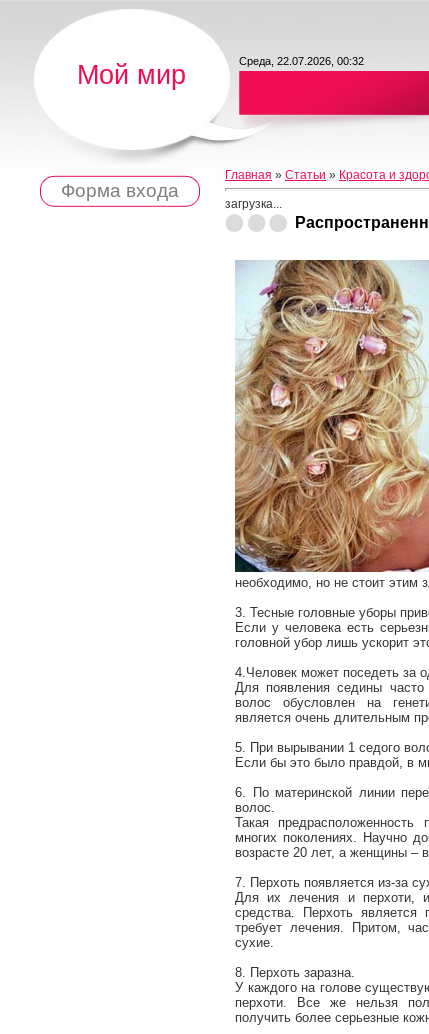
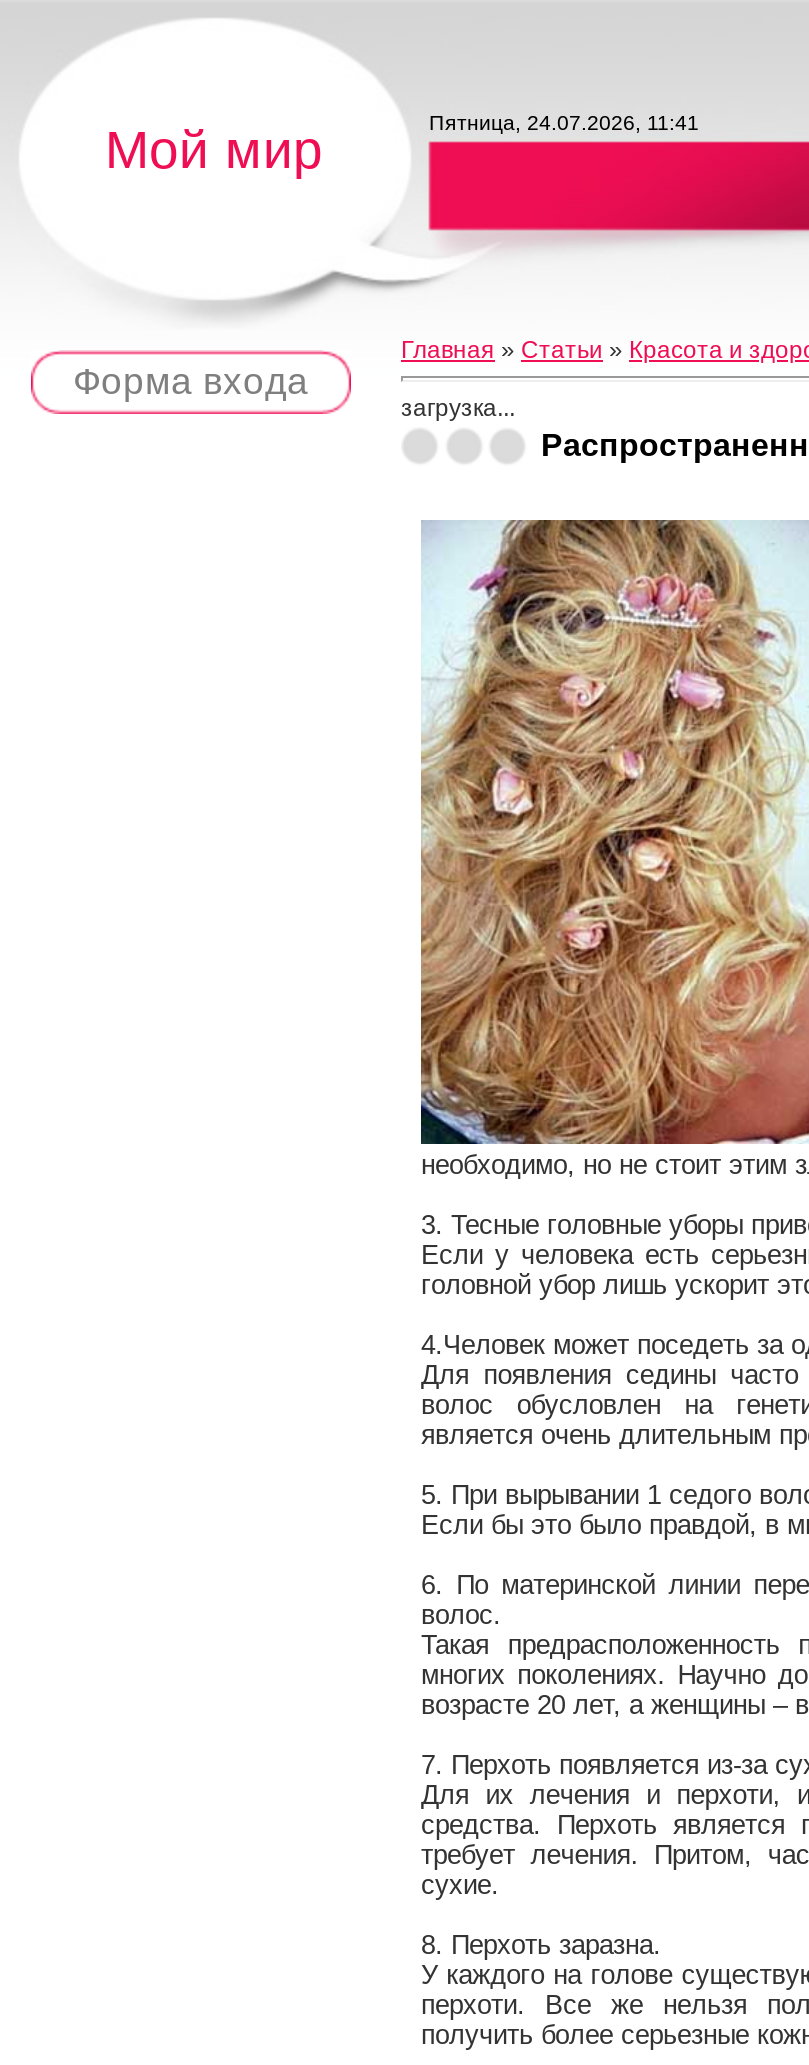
[239,55,364,67] Среда, 22.07.2026, 00:32 -> [429,110,699,134] Пятница, 24.07.2026, 11:41

